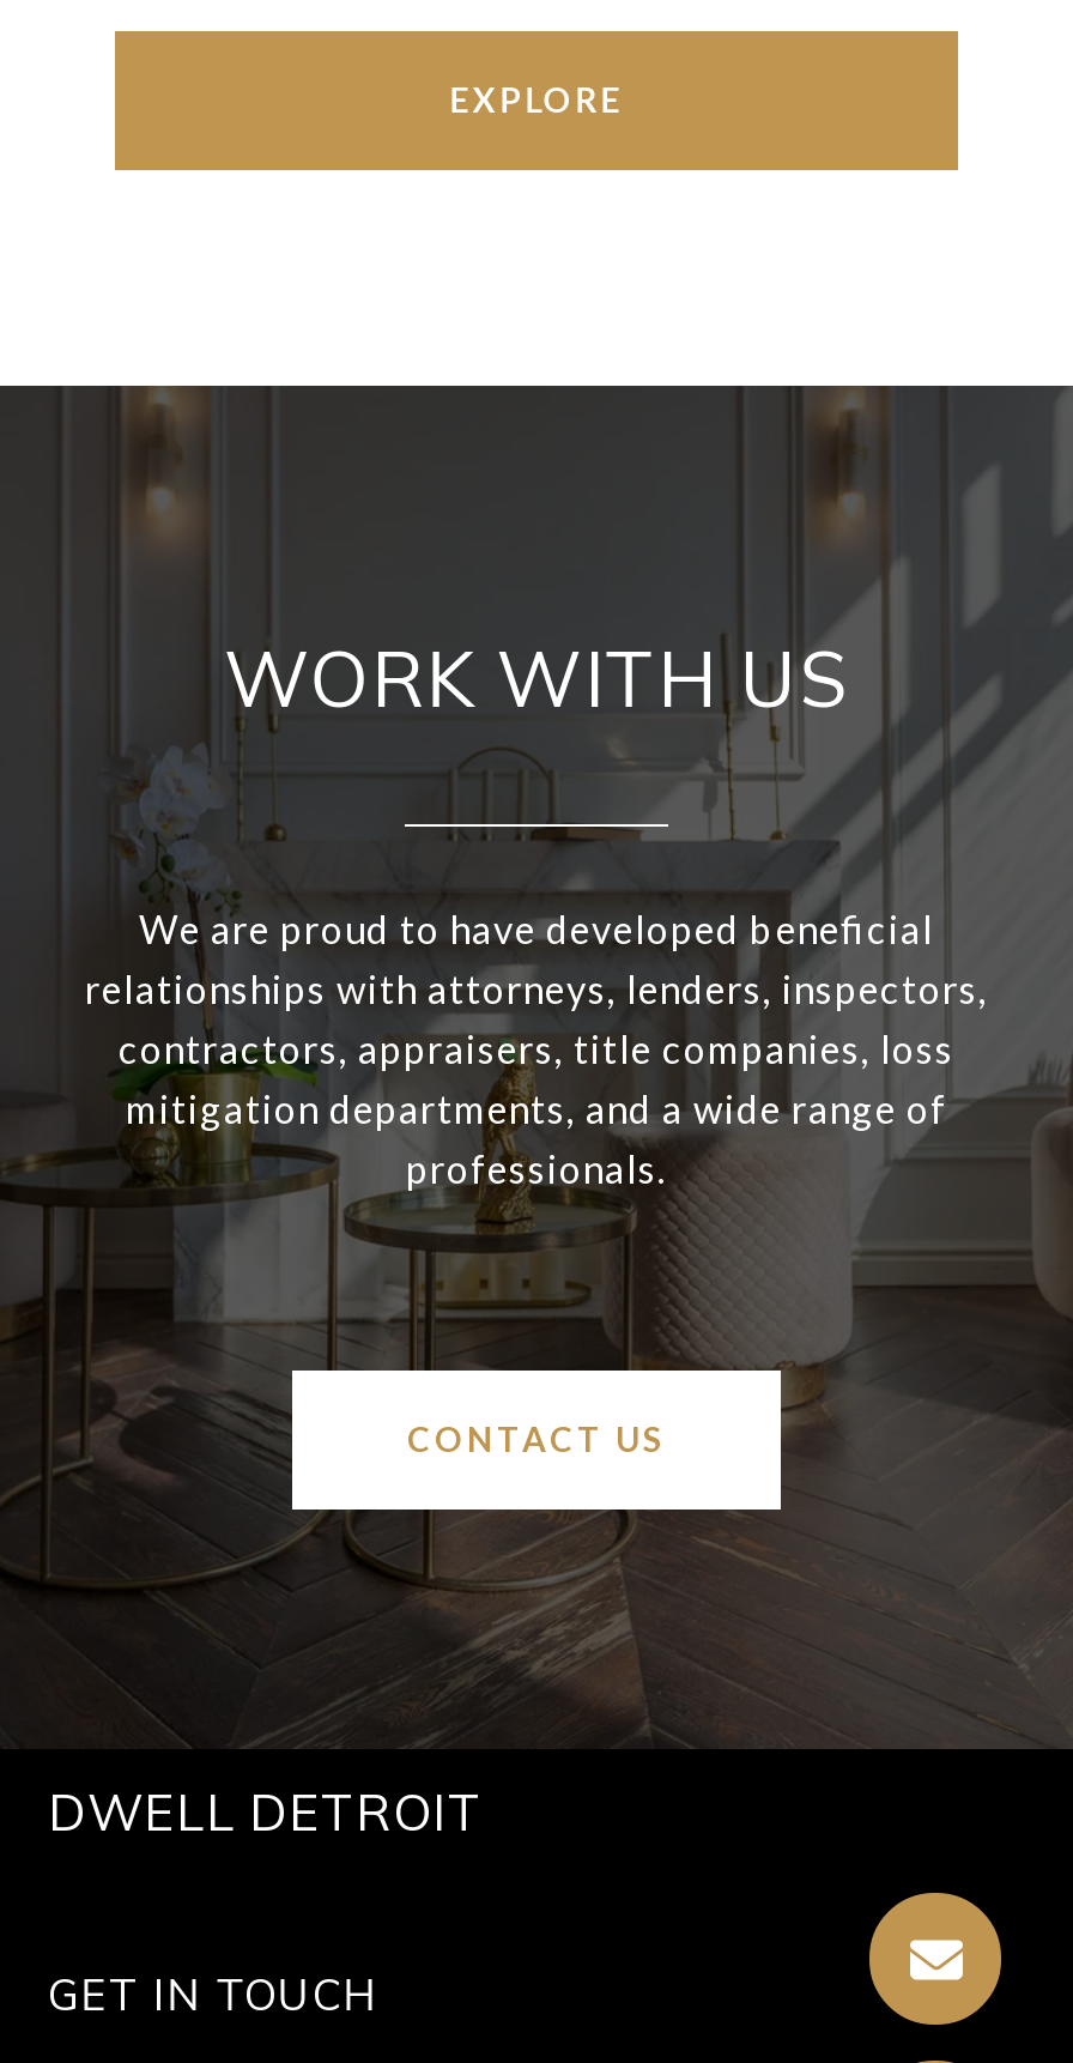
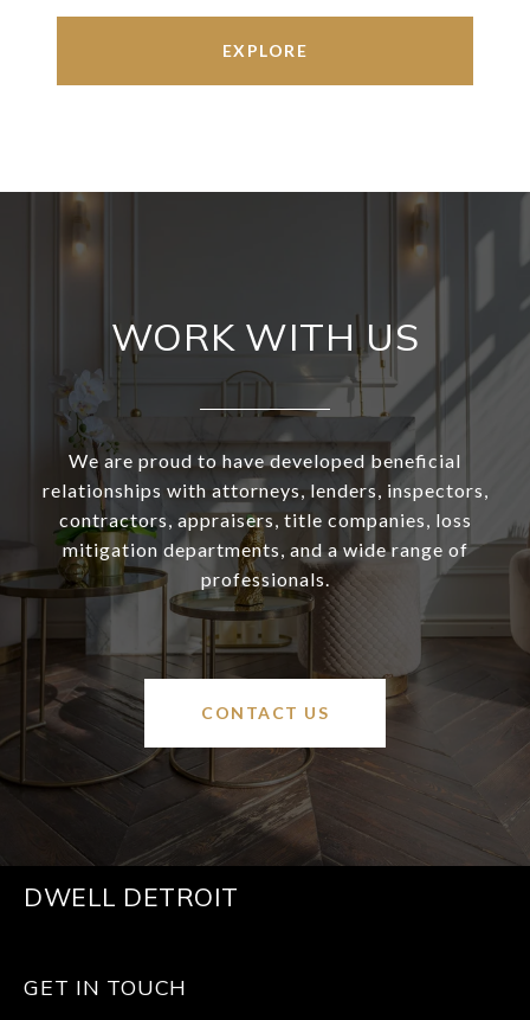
[867,1890,1004,2027] [image] -> none

